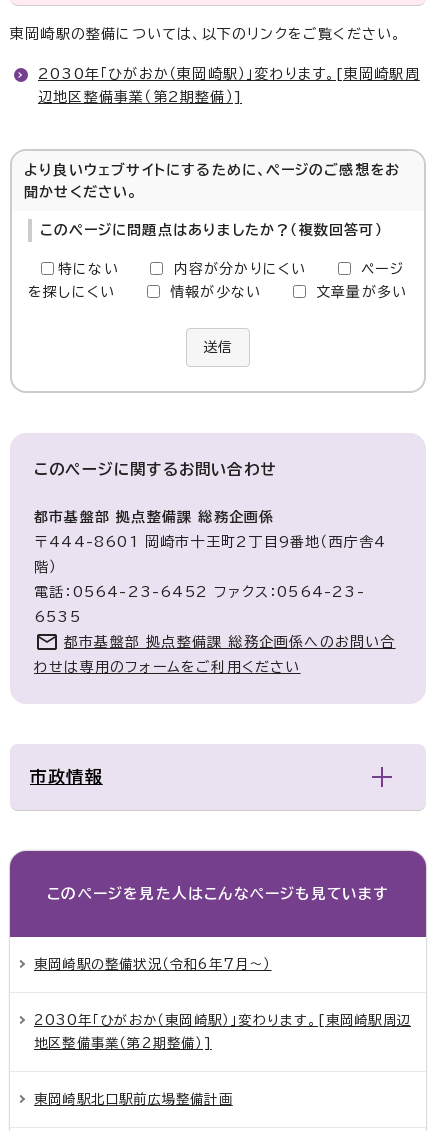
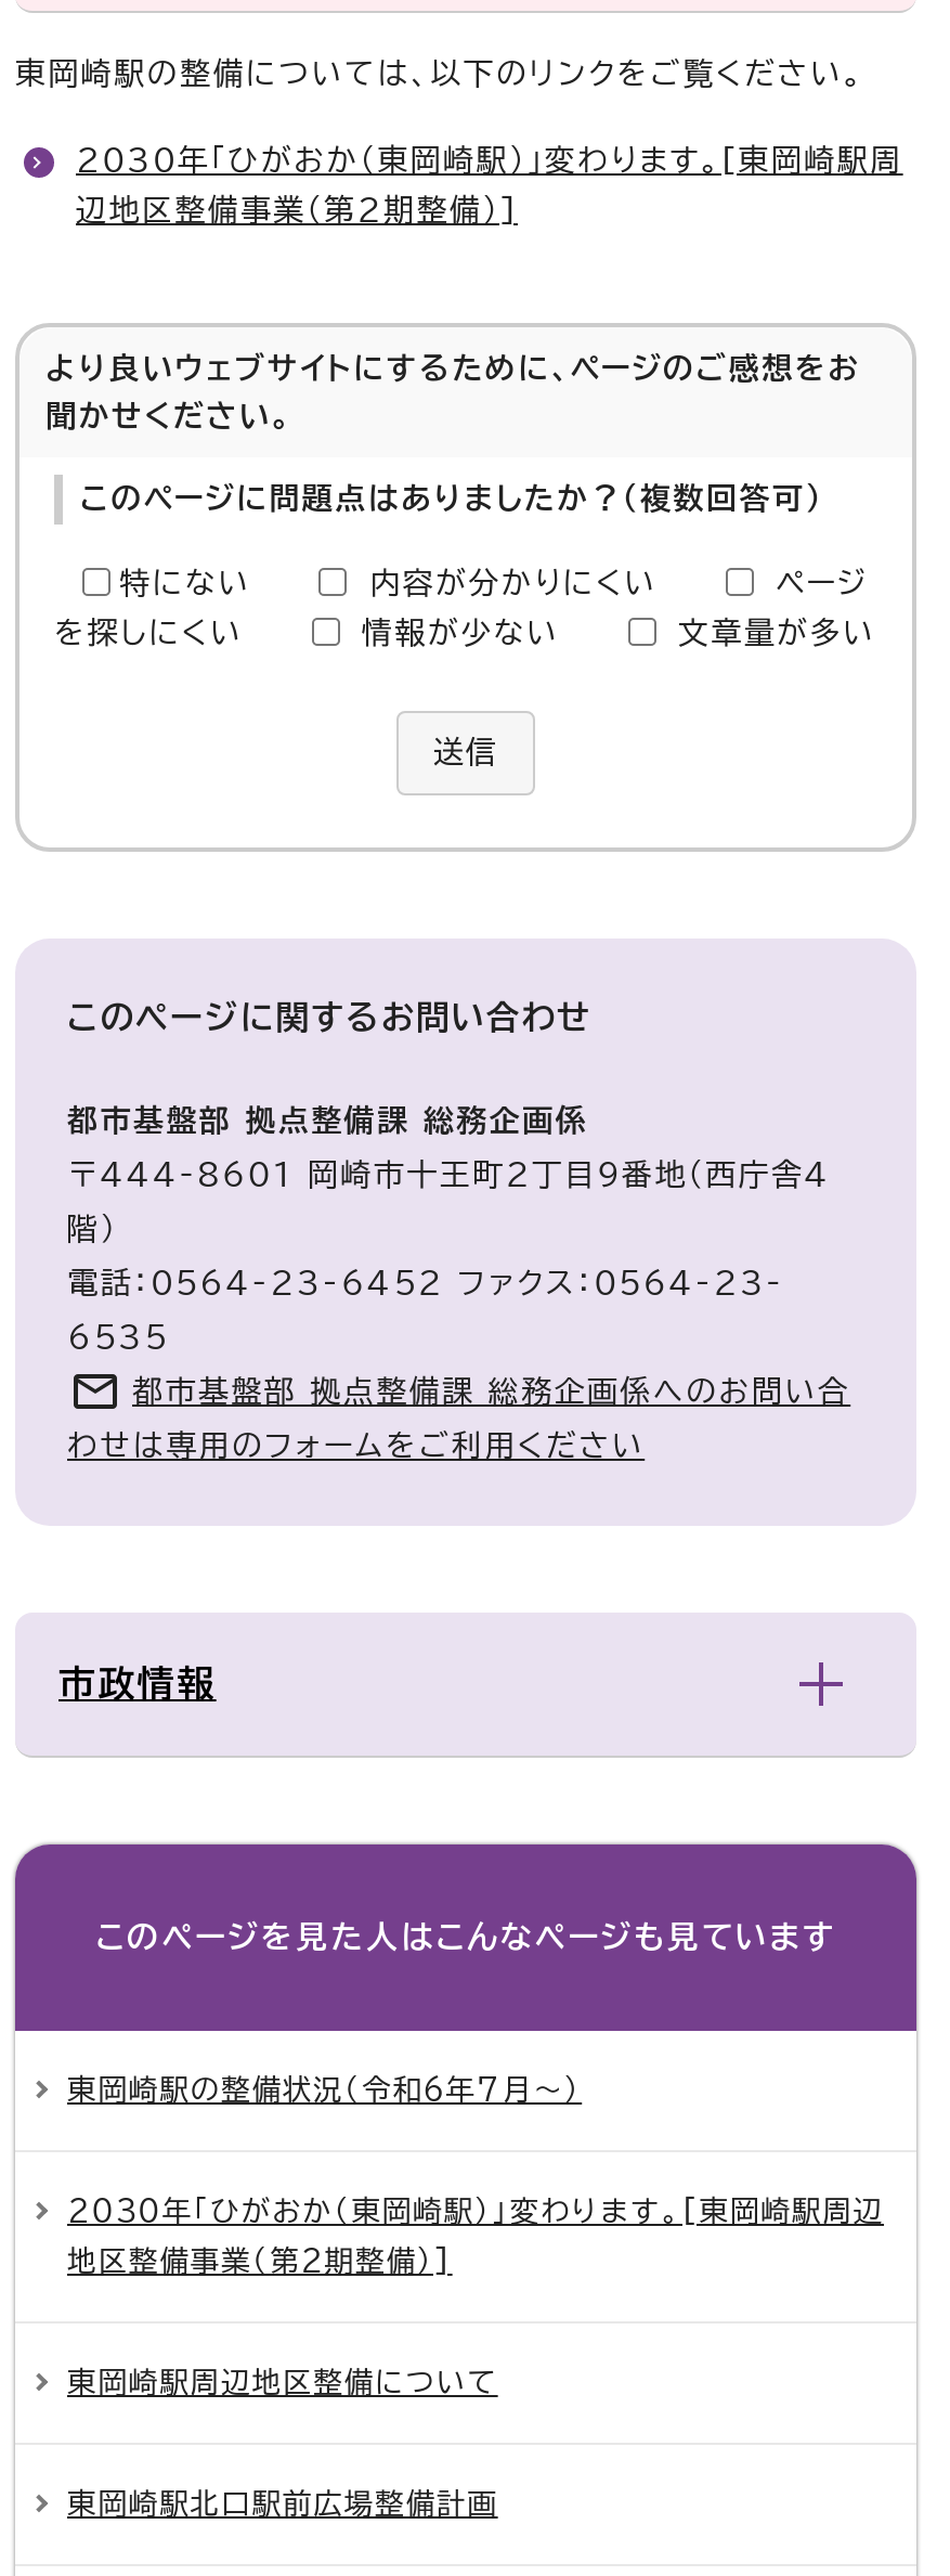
none -> [67,2366,498,2397] 東岡崎駅周辺地区整備について

